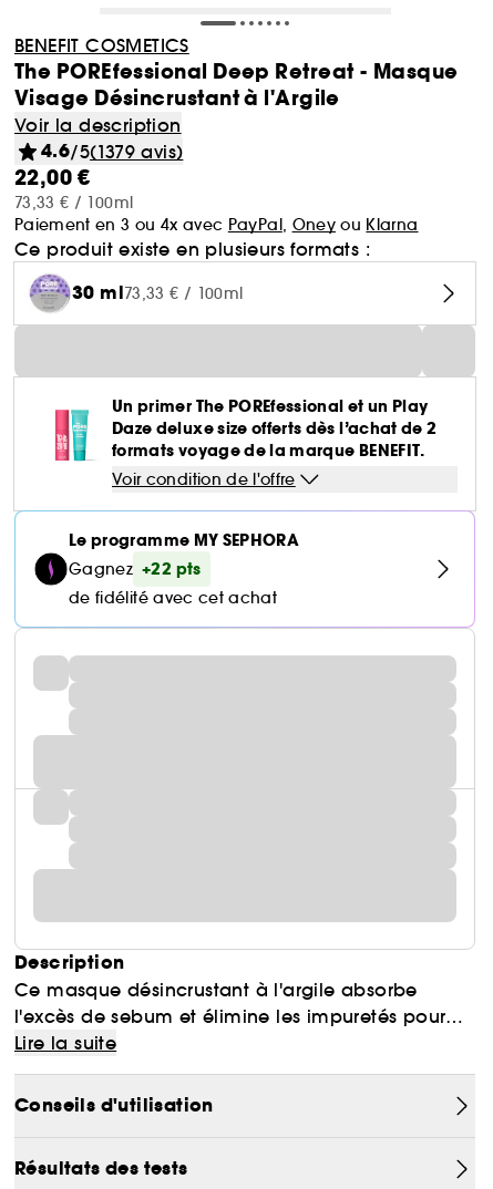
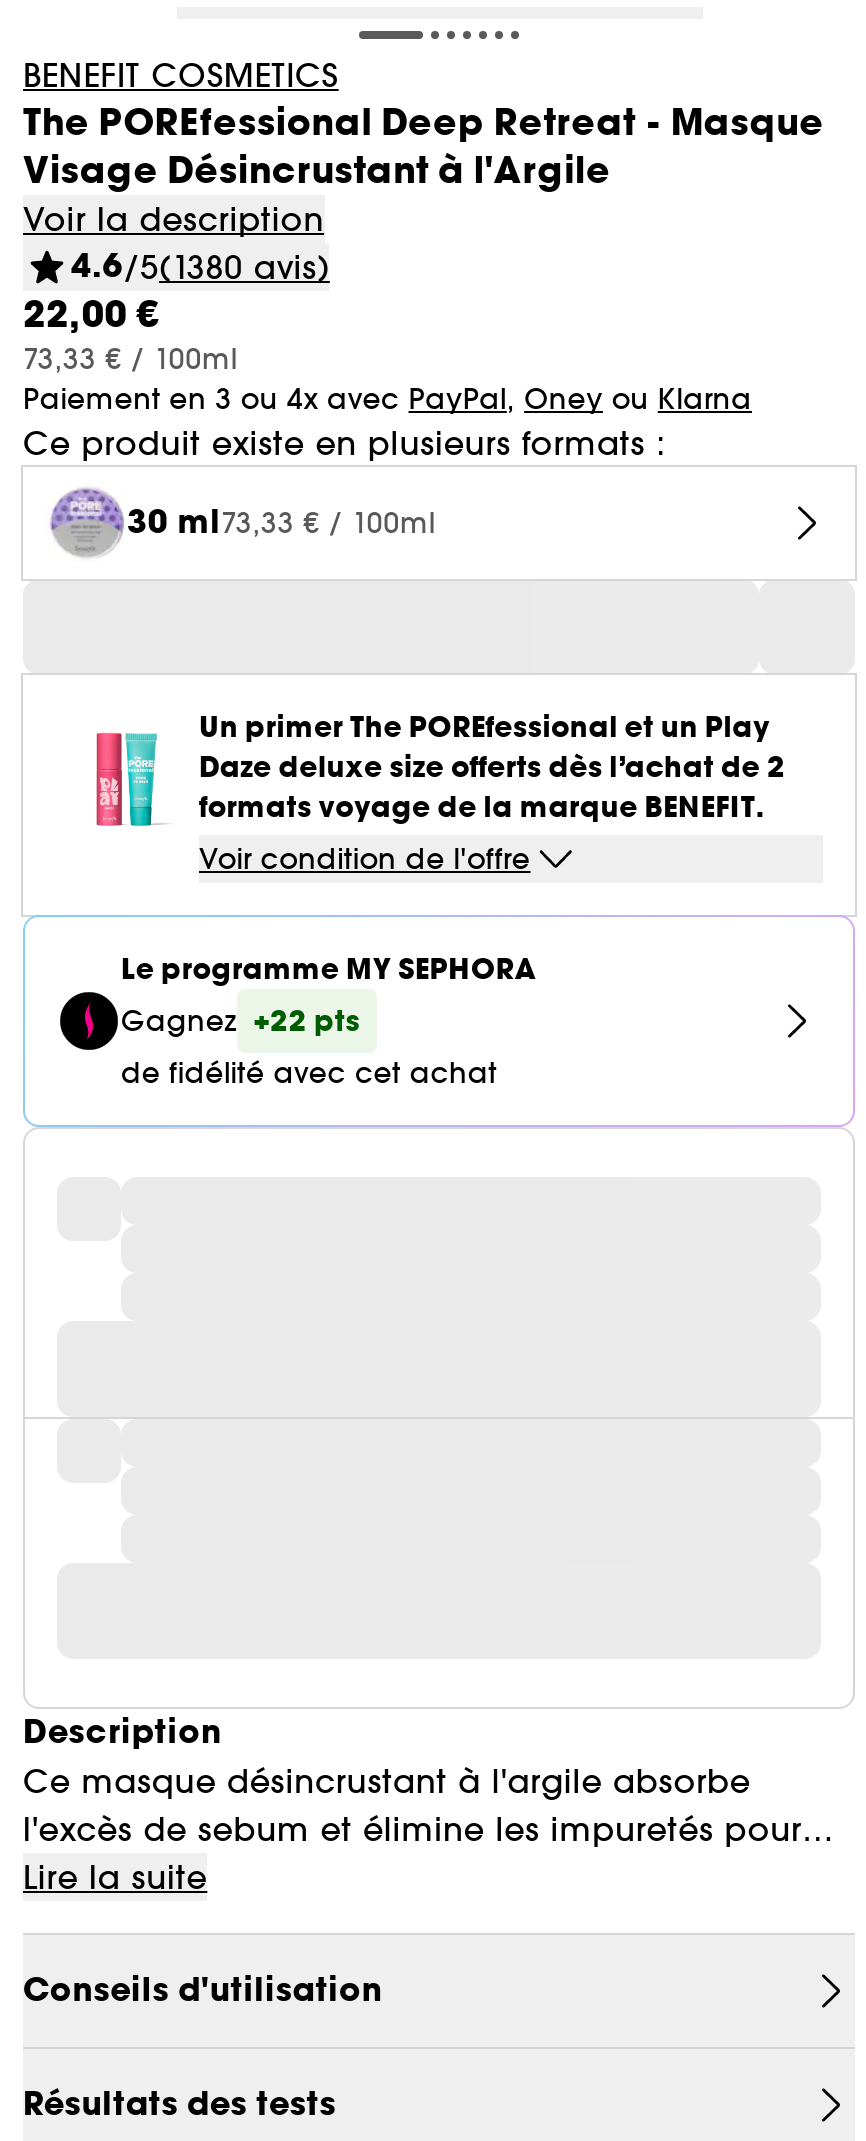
[41,138,183,164] 4.6/5(1379 avis) -> [71,243,330,289] 4.6/5(1380 avis)

